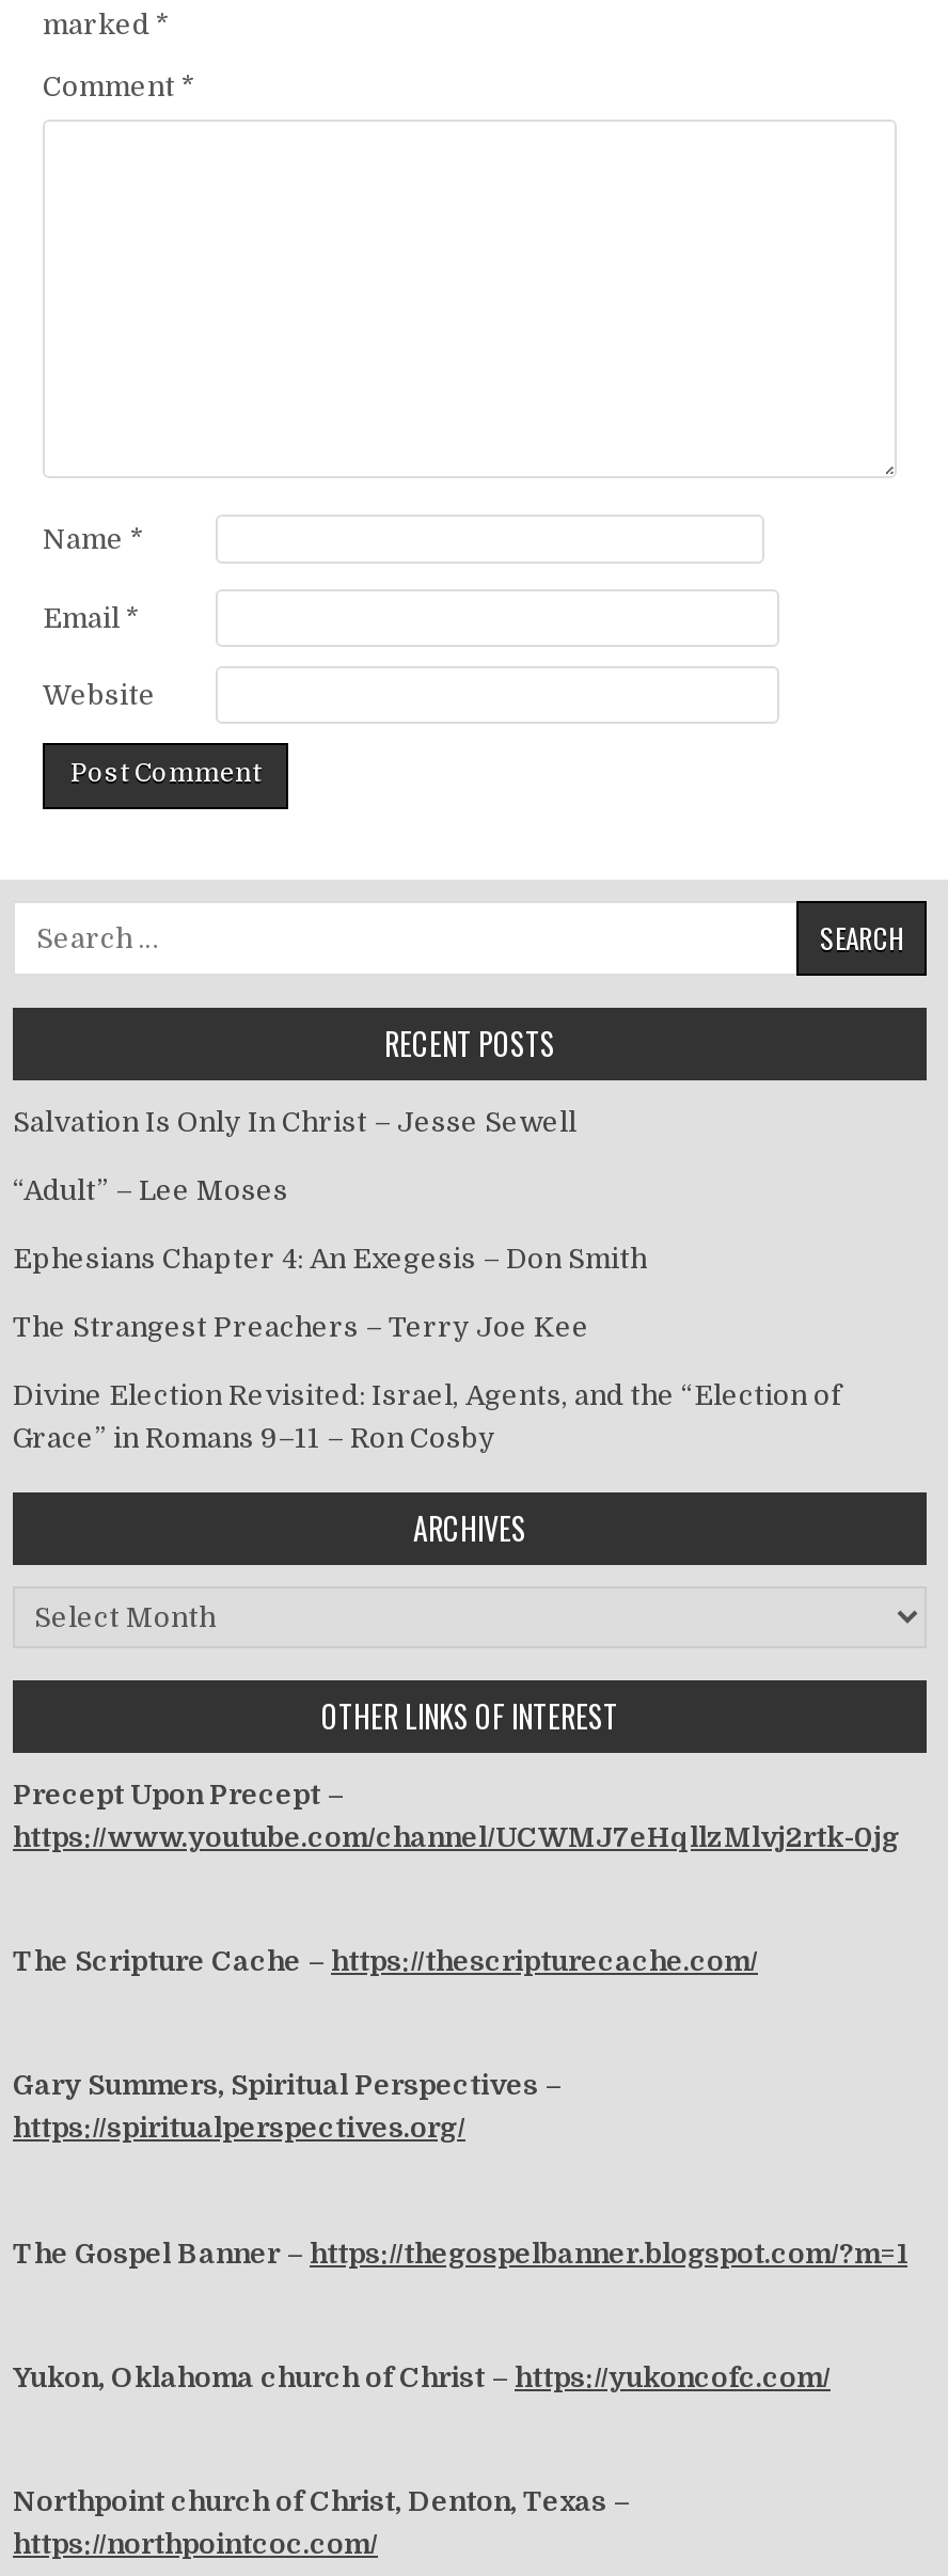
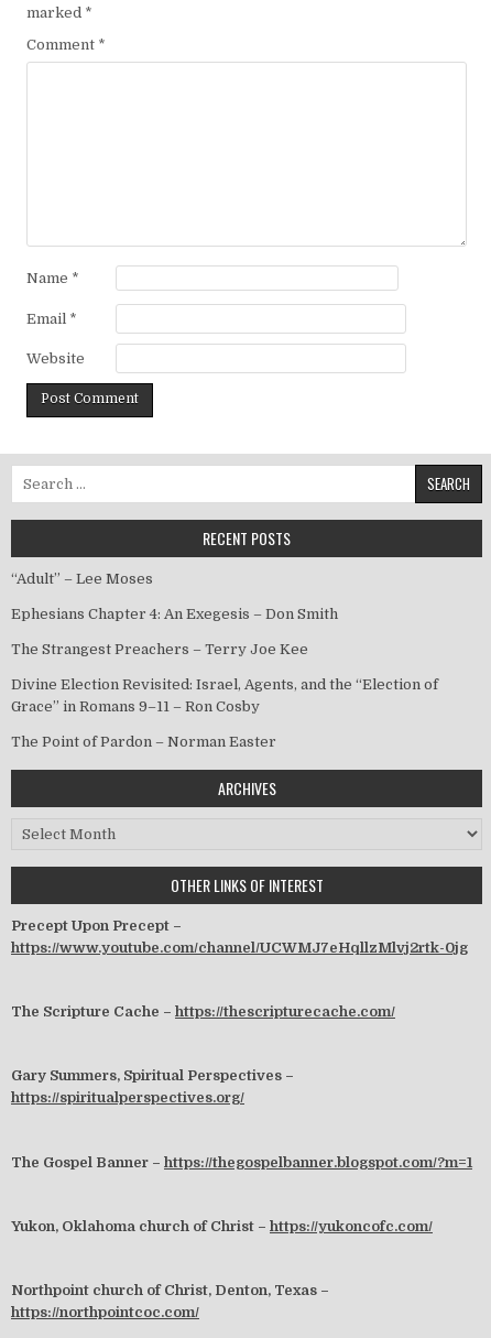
[13,1106,576,1138] Salvation Is Only In Christ – Jesse Sewell -> none
moved [13,1174,841,1454] -> [11,570,438,715]: “Adult” – Lee Moses | Ephesians Chapter 4: An Exegesis – Don Smith | The Strangest Preachers – Terry Joe Kee | Divine Election Revisited: Israel, Agents, and the “Election of | Grace” in Romans 9–11 – Ron Cosby
none -> [11,733,276,750] The Point of Pardon – Norman Easter

